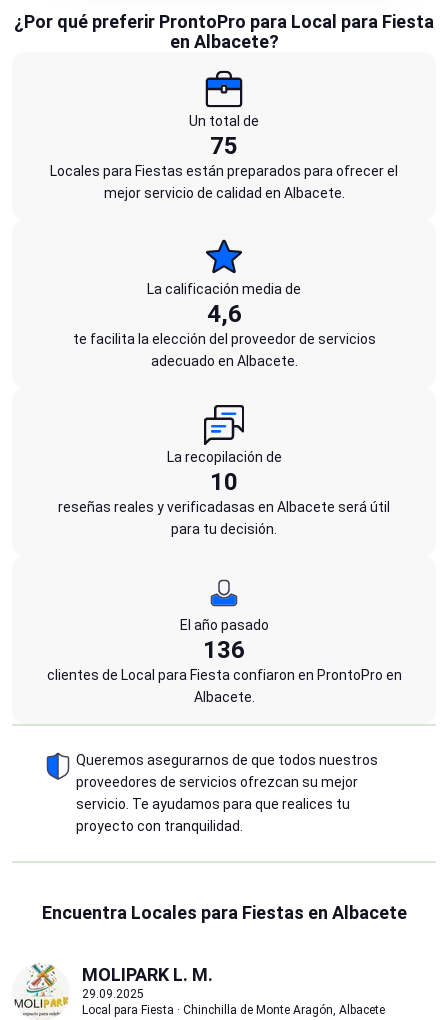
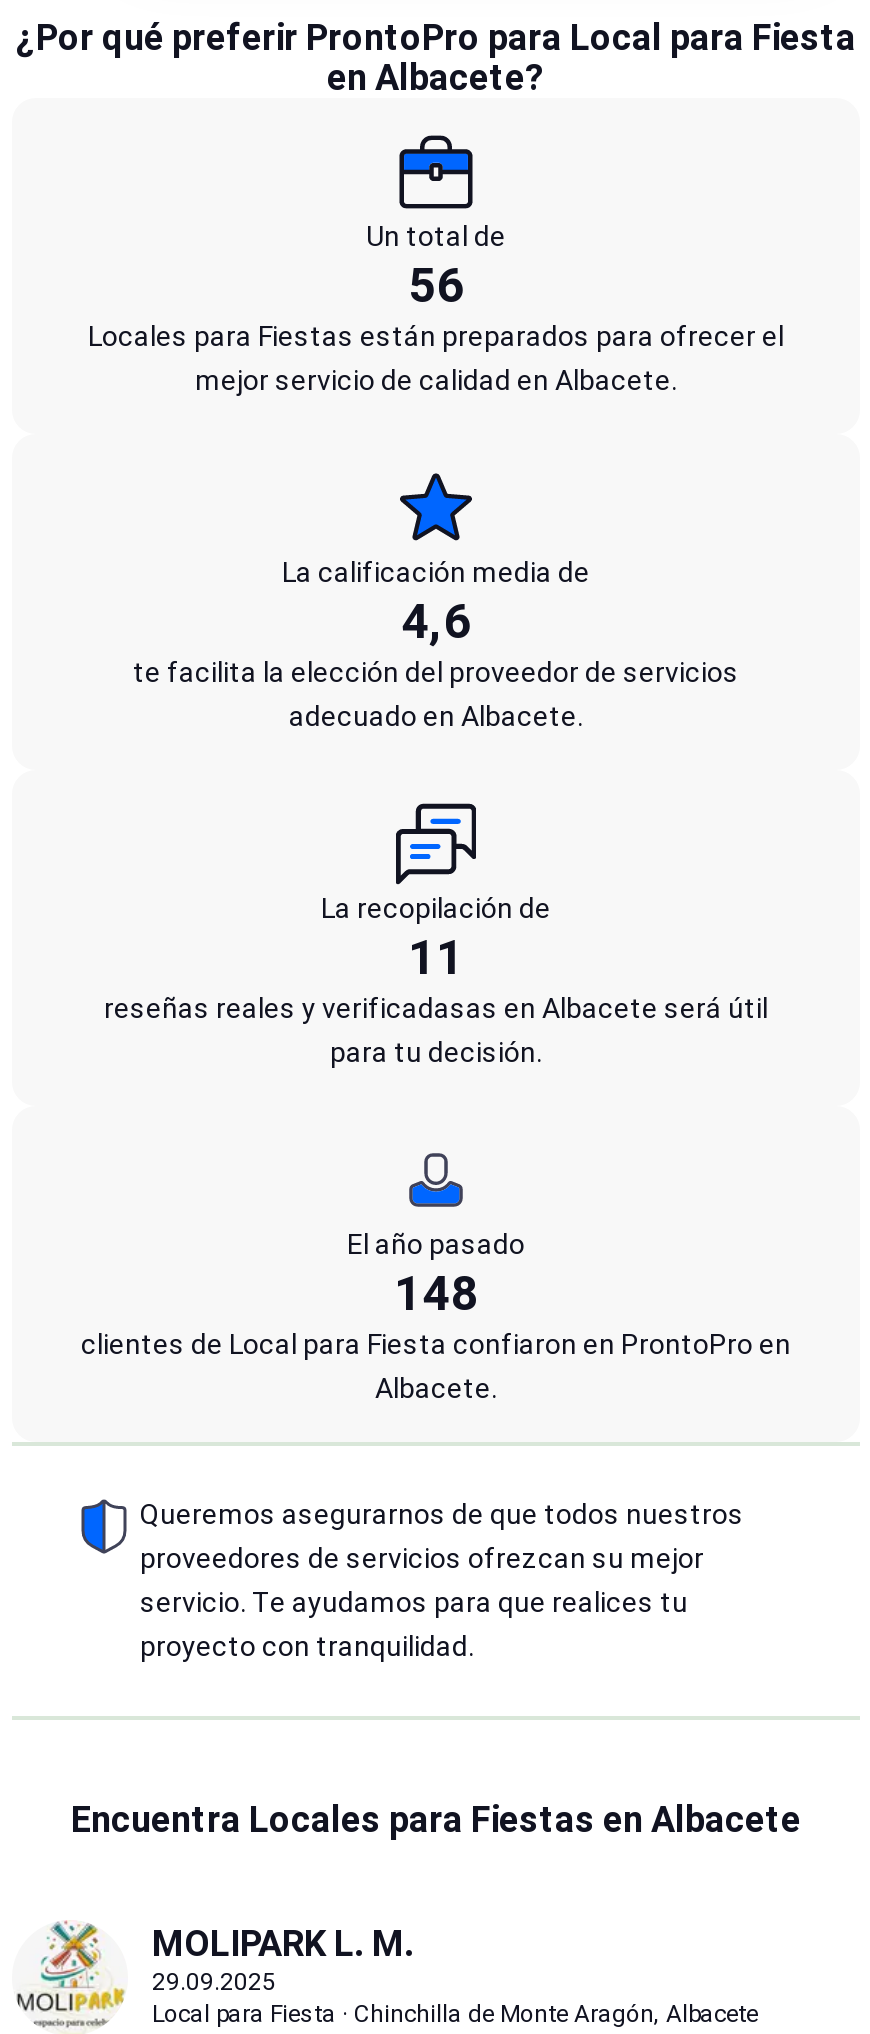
[210,132,238,160] 75 -> [408,258,464,314] 56
[210,468,238,496] 10 -> [408,930,464,986] 11
[203,636,245,664] 136 -> [394,1266,478,1322] 148

